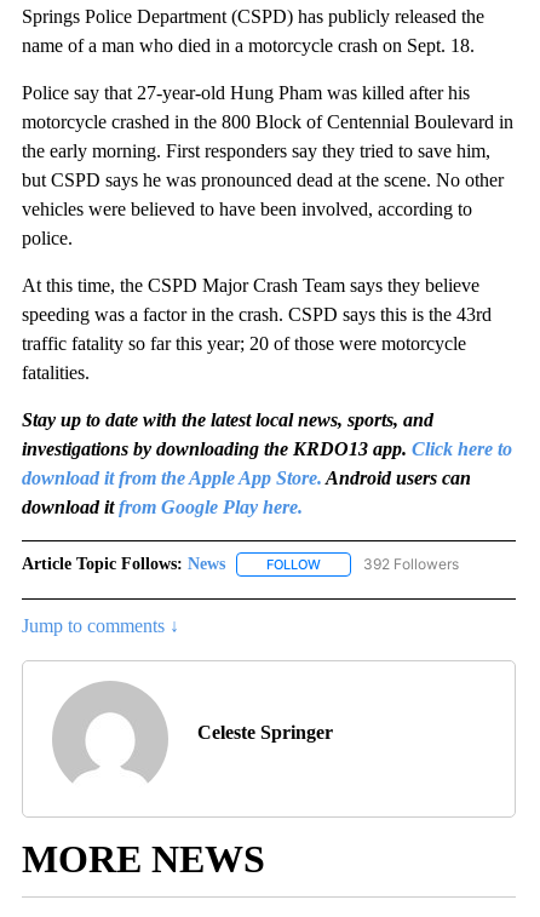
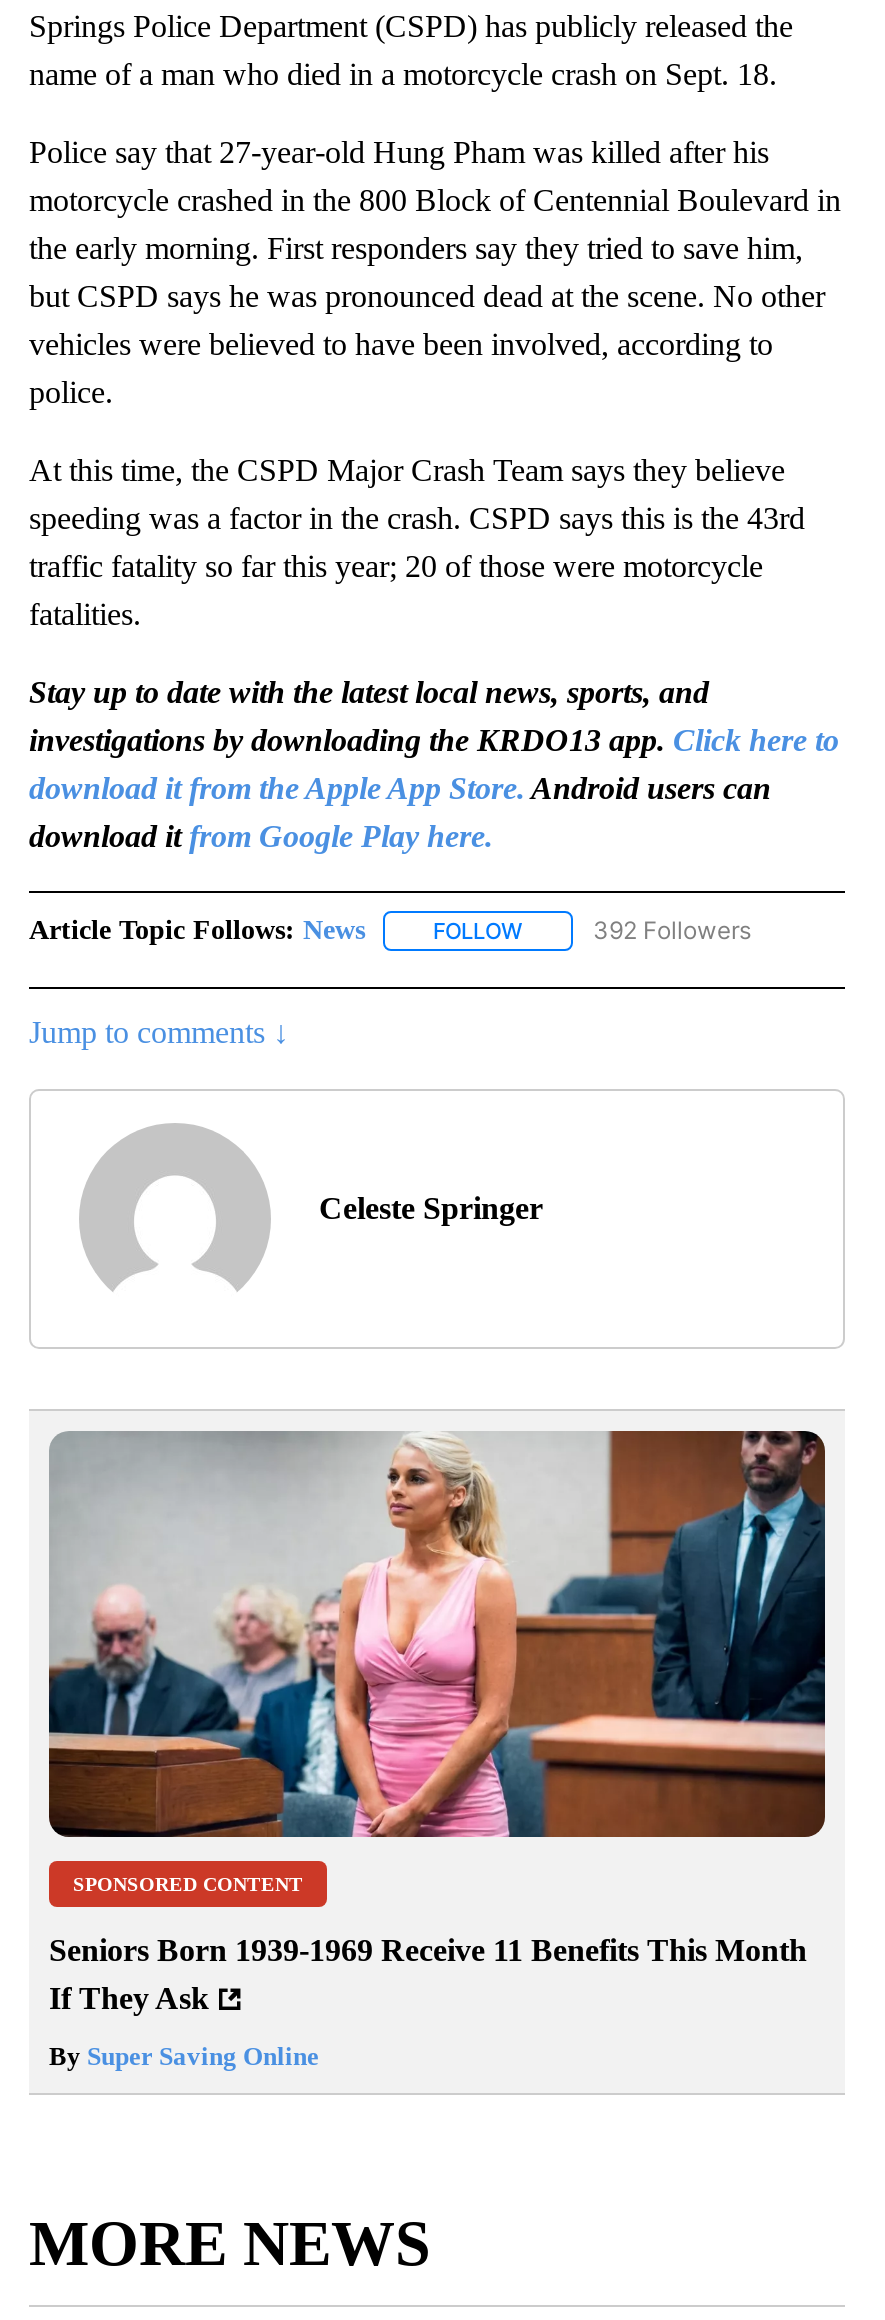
none -> [47,1429,827,2071] [image] | SPONSORED CONTENT | Seniors Born 1939-1969 Receive 11 Benefits This Month | If They Ask | By Super Saving Online

